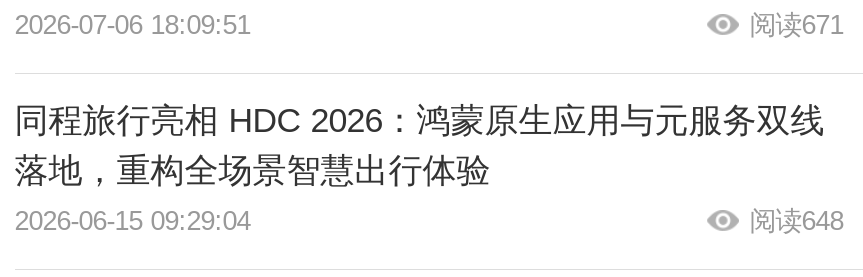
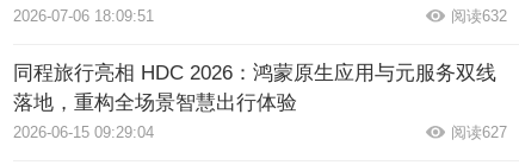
[749,10,843,40] 阅读671 -> [451,7,507,25] 阅读632
[749,206,843,236] 阅读648 -> [451,124,507,141] 阅读627

